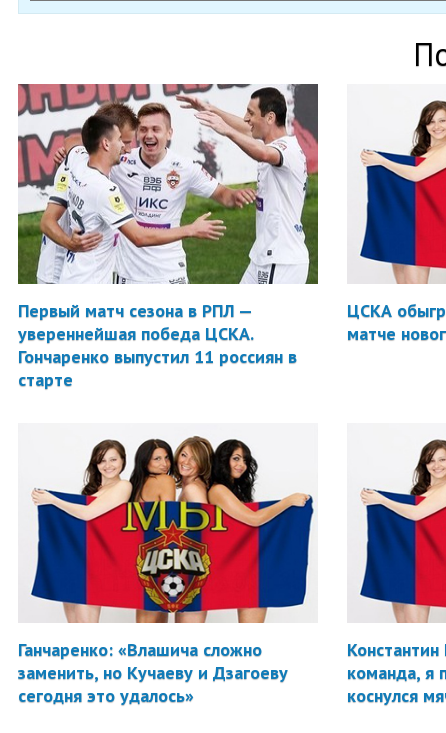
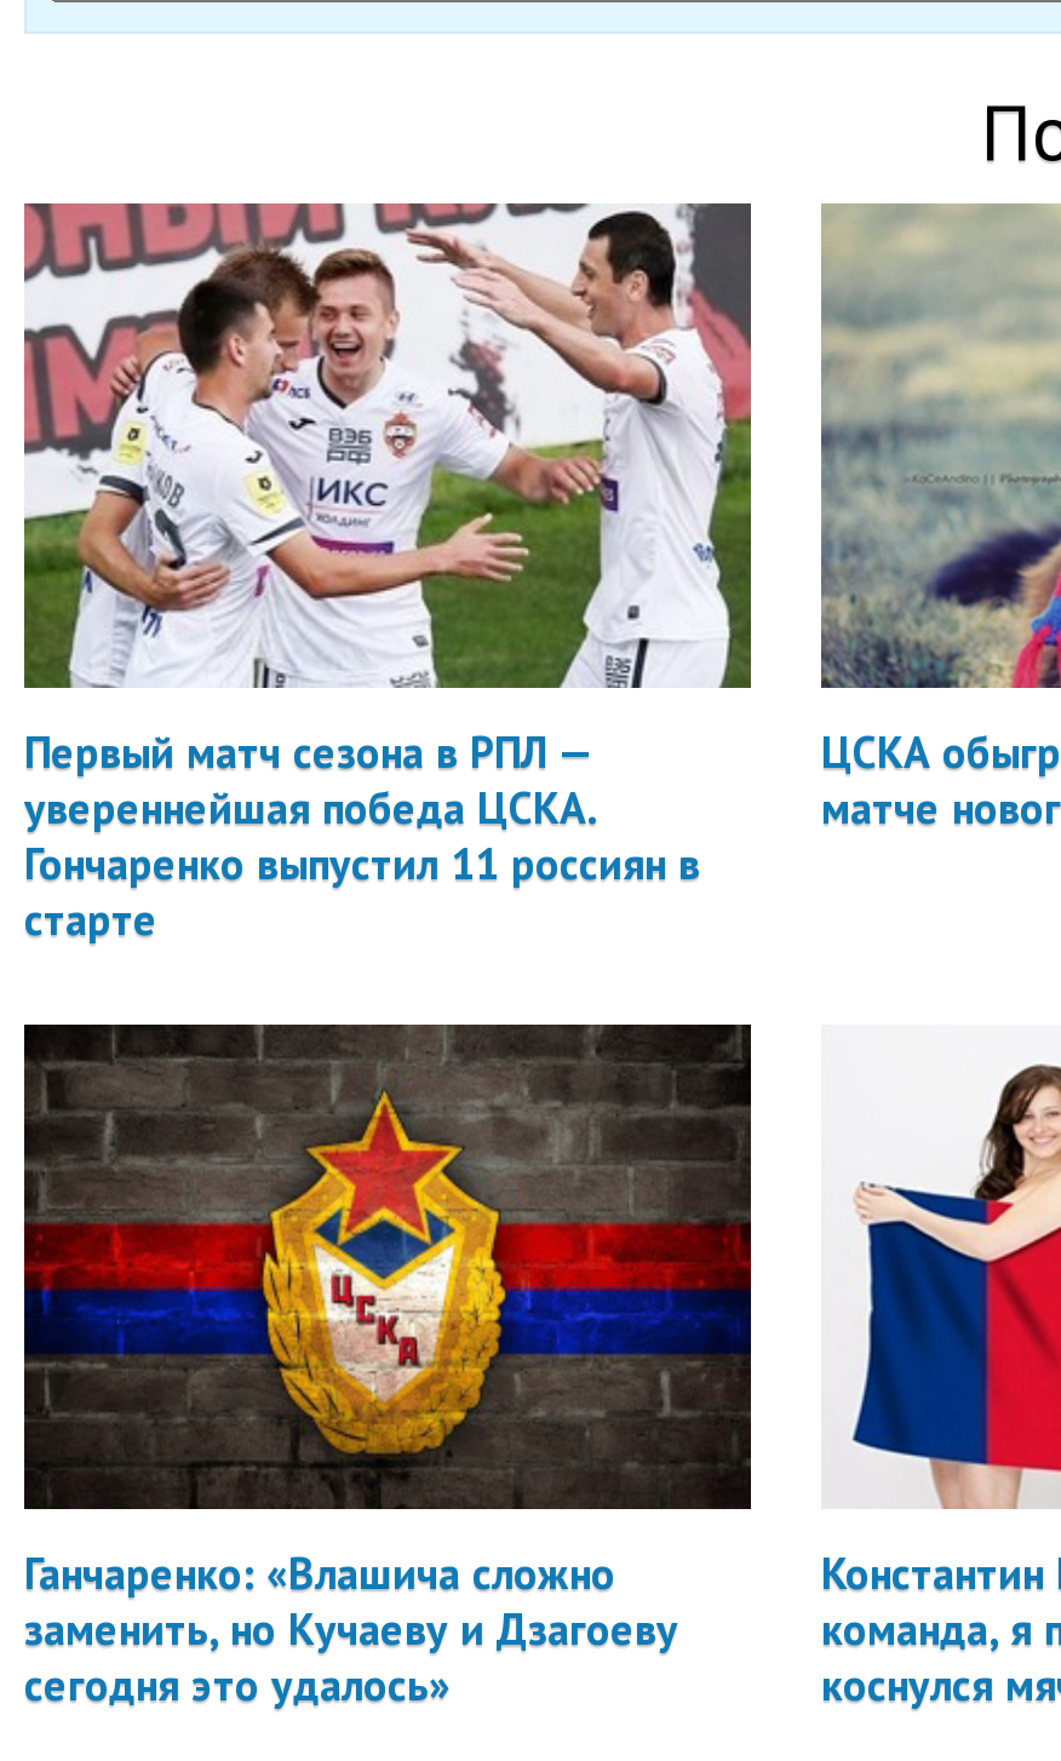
[347,85,443,284] [image] -> [819,203,1054,690] [image]
[18,423,318,624] [image] -> [22,1022,753,1512] [image]

